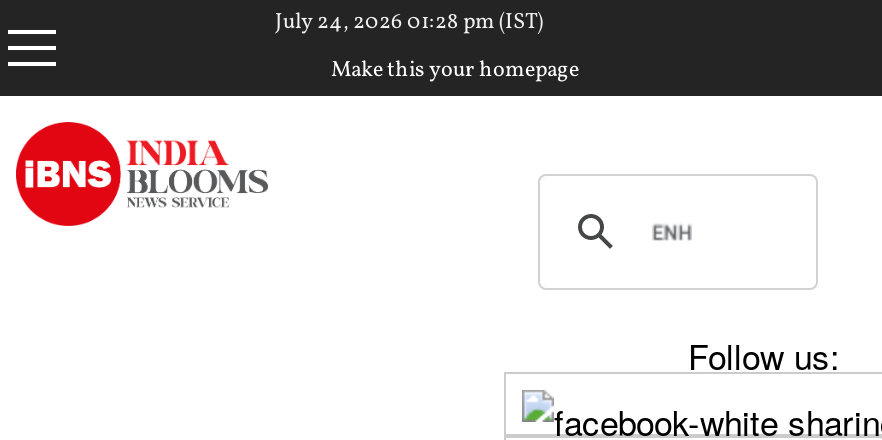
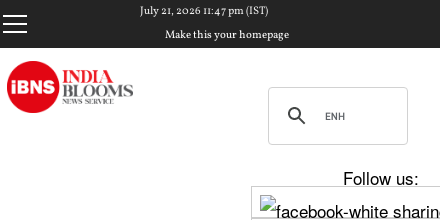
[275,8,543,38] July 24, 2026 01:28 pm (IST) -> [139,4,267,19] July 21, 2026 11:47 pm (IST)

